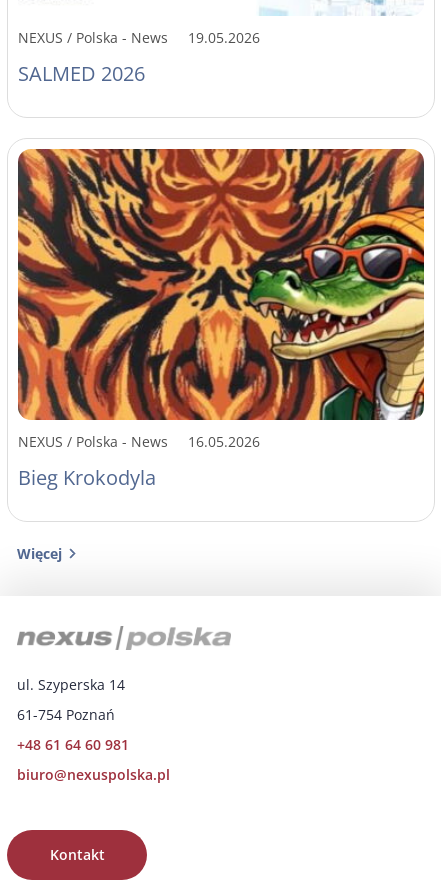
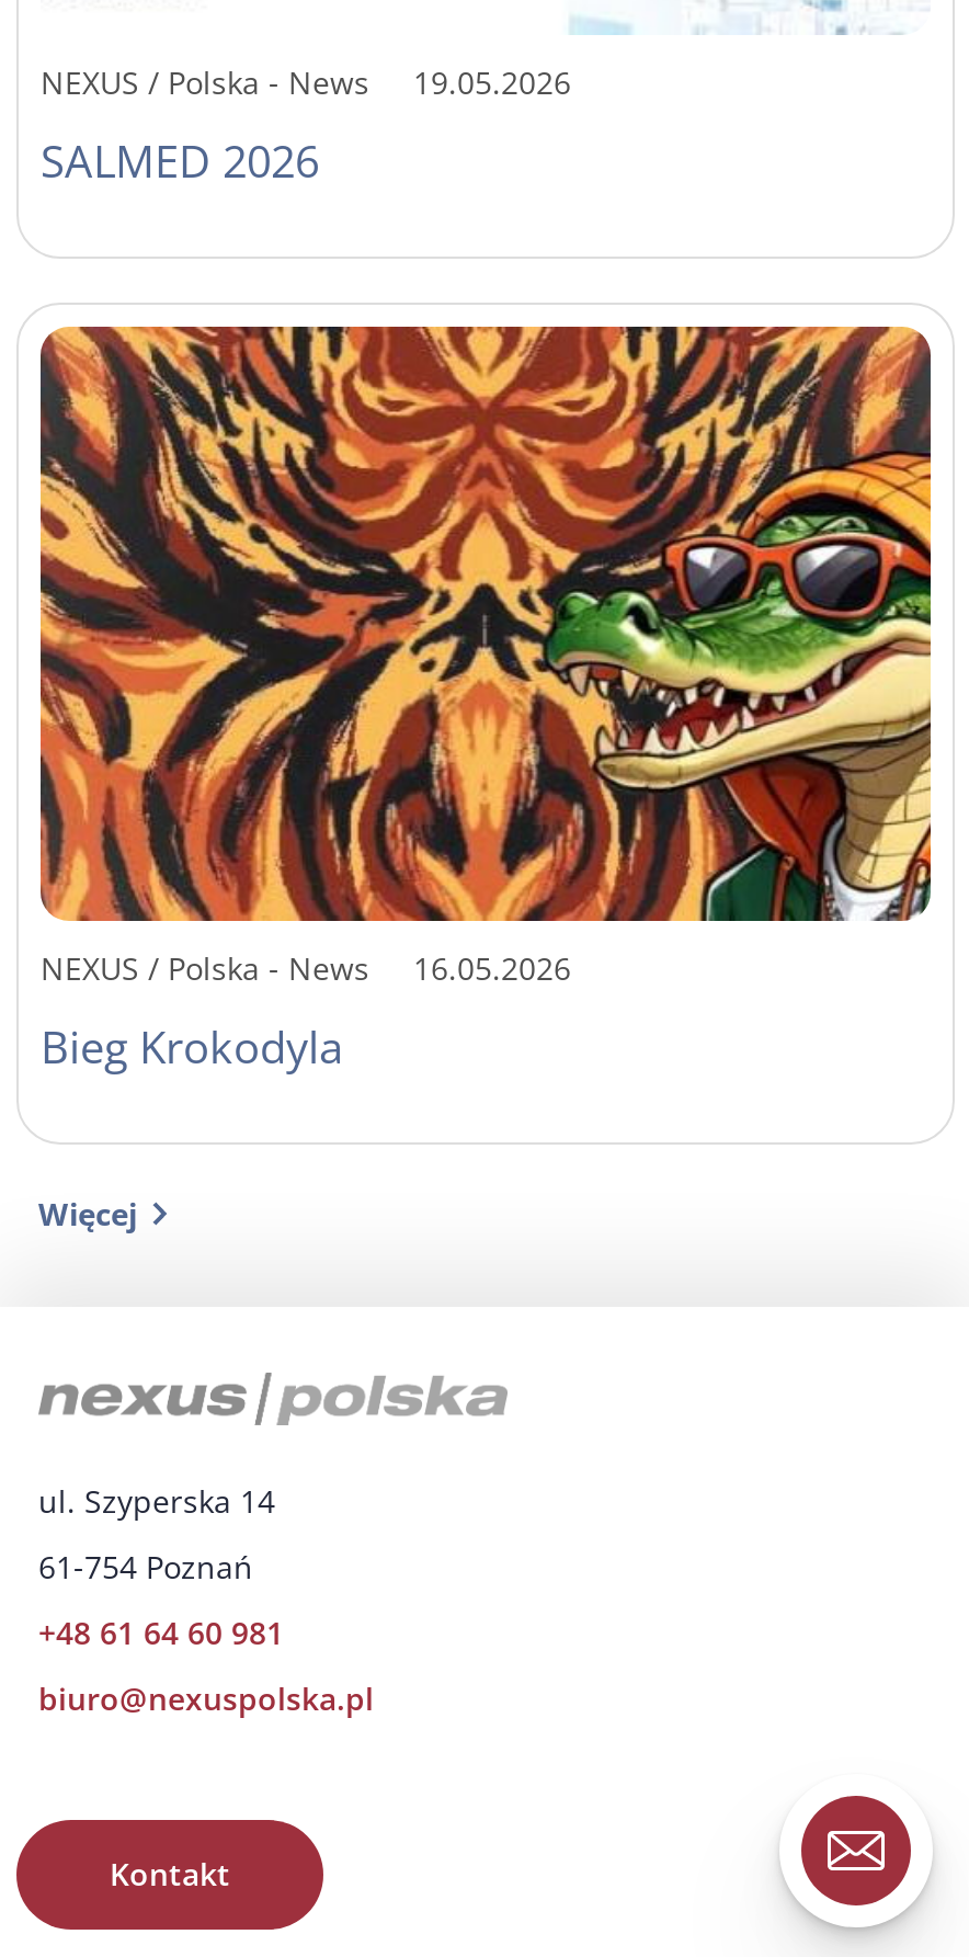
none -> [782,1791,931,1943] [image]

